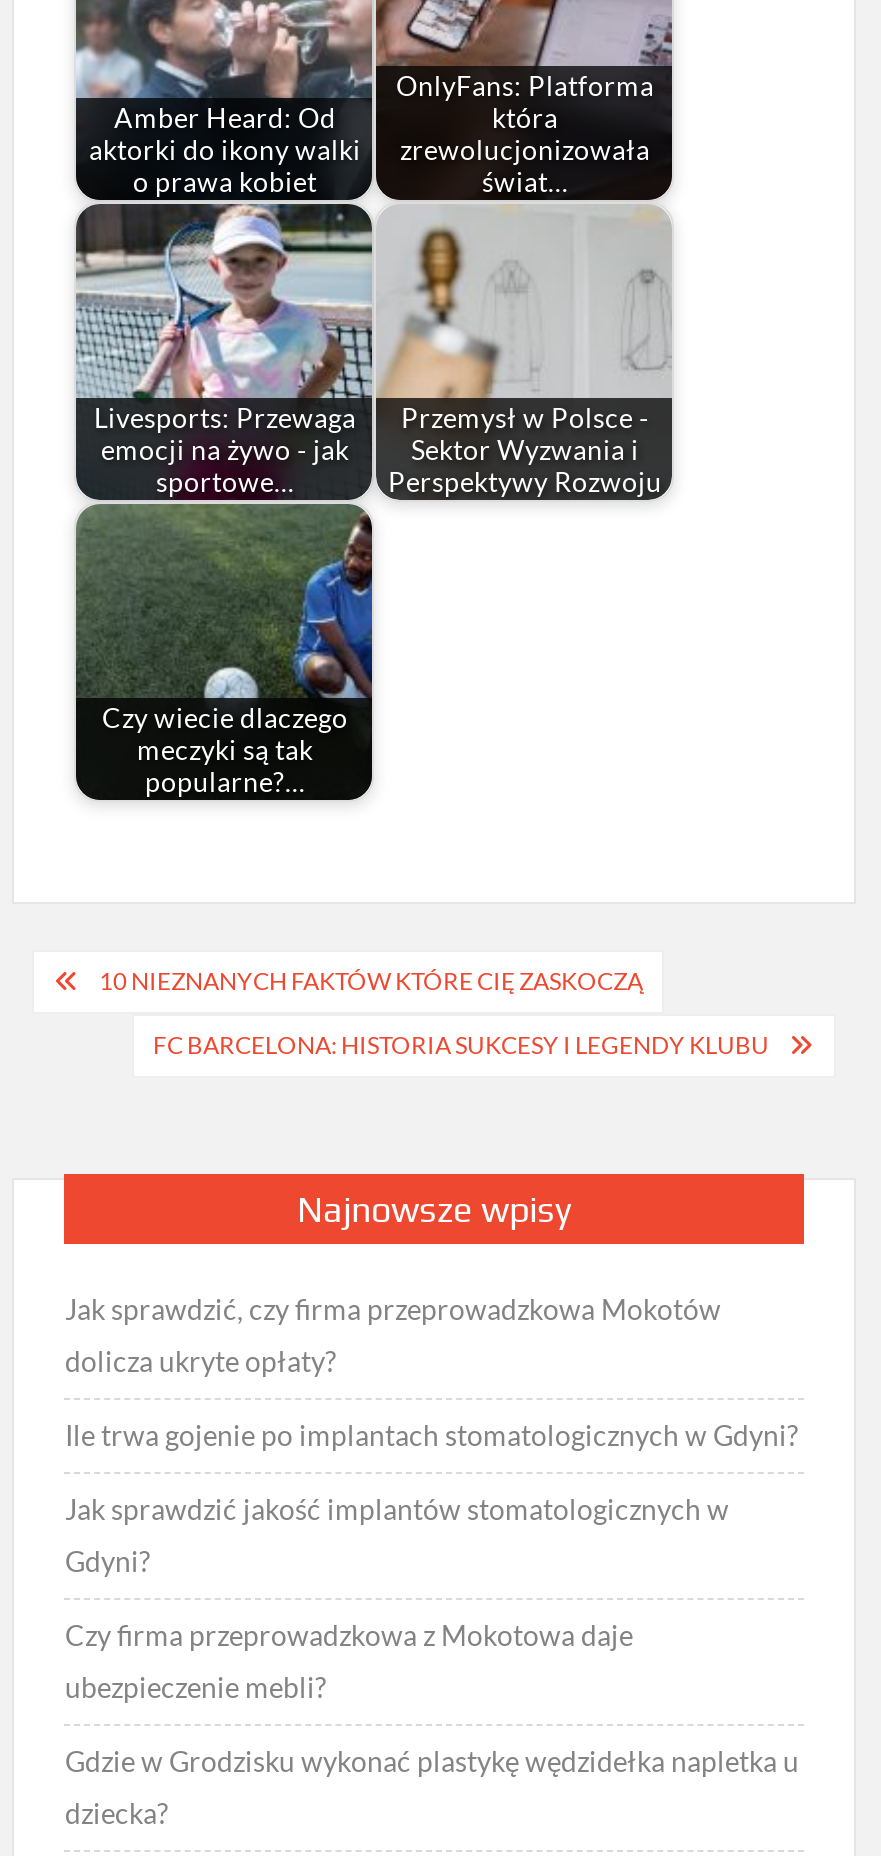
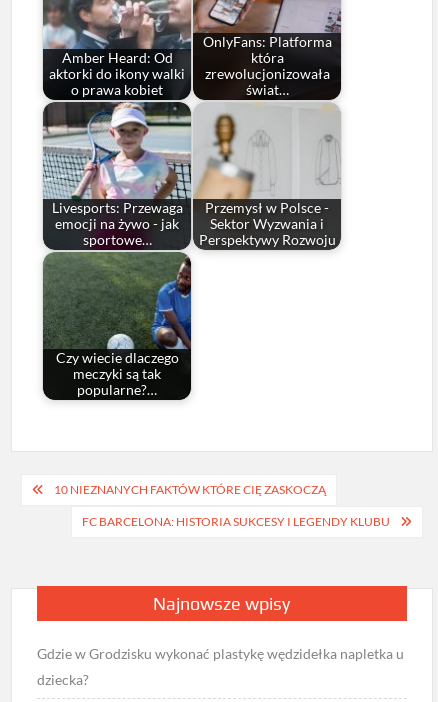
[65,1291,799,1703] Jak sprawdzić, czy firma przeprowadzkowa Mokotów | dolicza ukryte opłaty? | Ile trwa gojenie po implantach stomatologicznych w Gdyni? | Jak sprawdzić jakość implantów stomatologicznych w | Gdyni? | Czy firma przeprowadzkowa z Mokotowa daje | ubezpieczenie mebli? -> none

